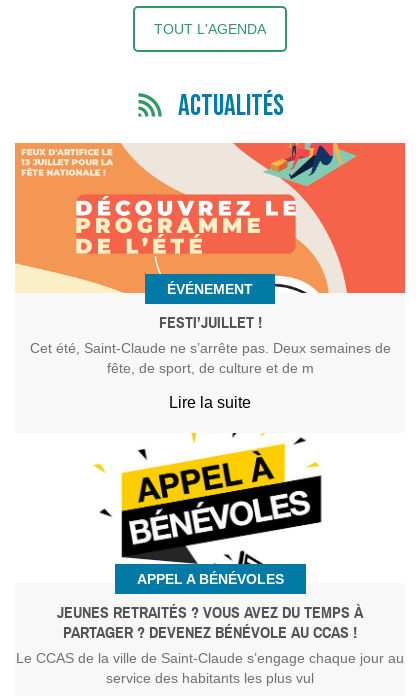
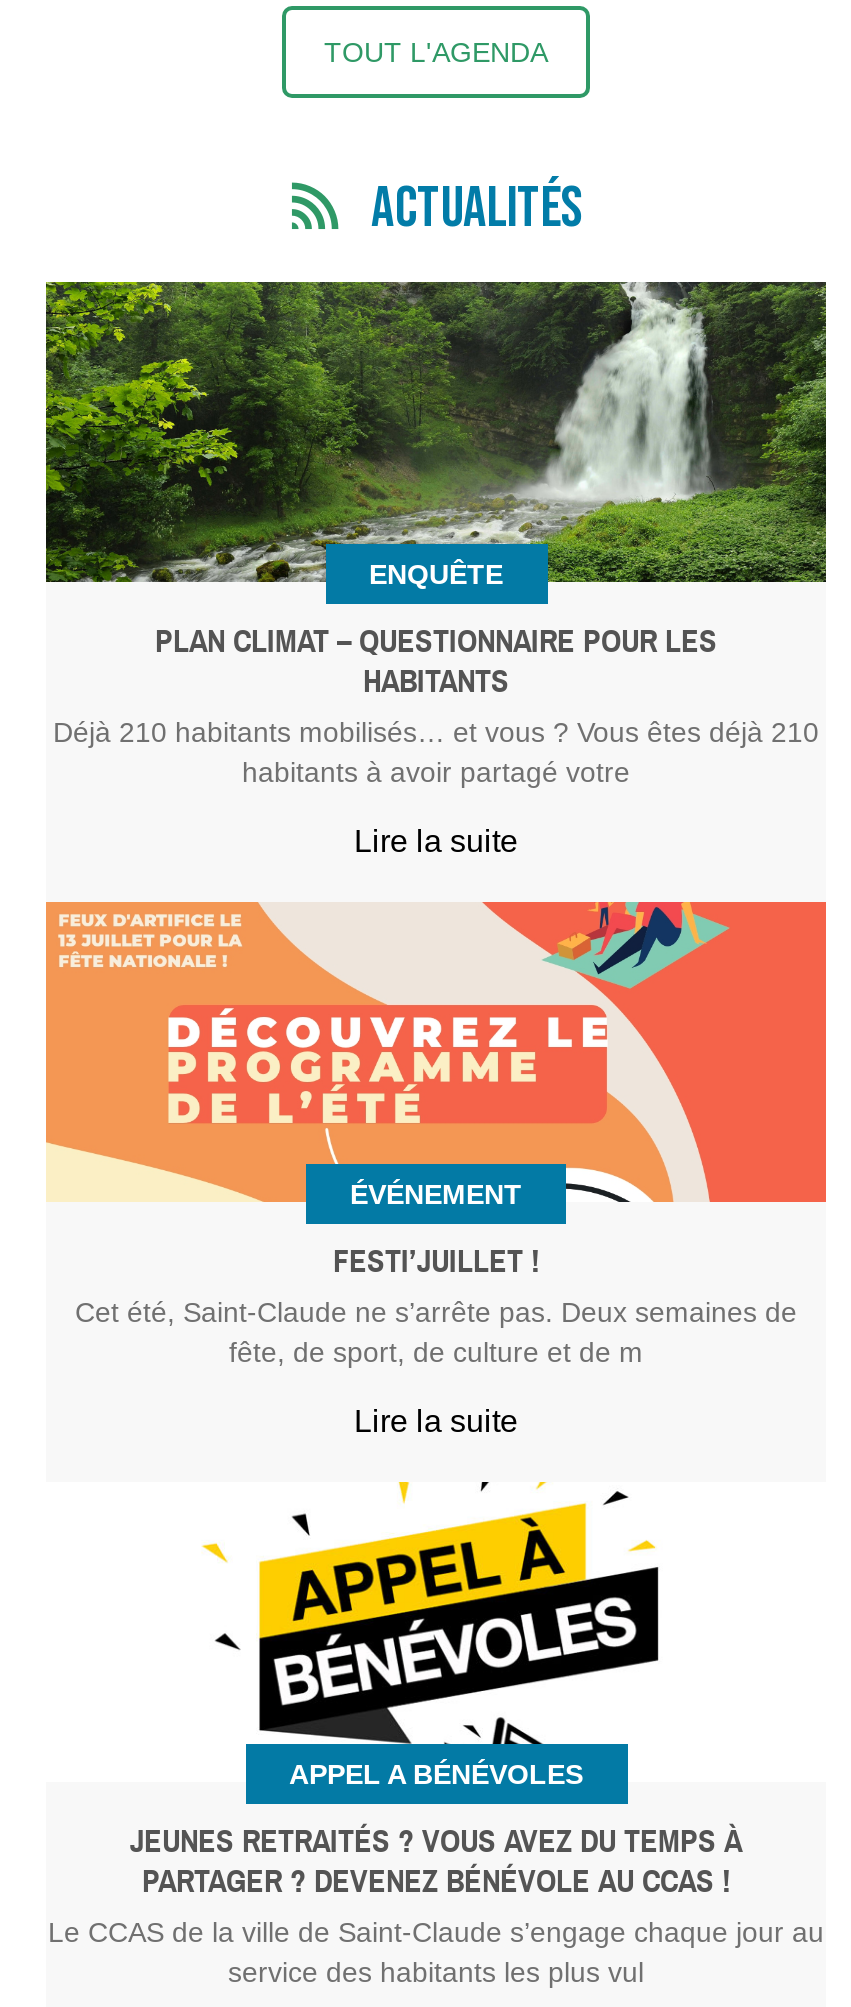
none -> [44,280,828,854] [image] | ENQUÊTE | PLAN CLIMAT – QUESTIONNAIRE POUR LES | HABITANTS | Déjà 210 habitants mobilisés… et vous ? Vous êtes déjà 210 | habitants à avoir partagé votre | Lire la suite

